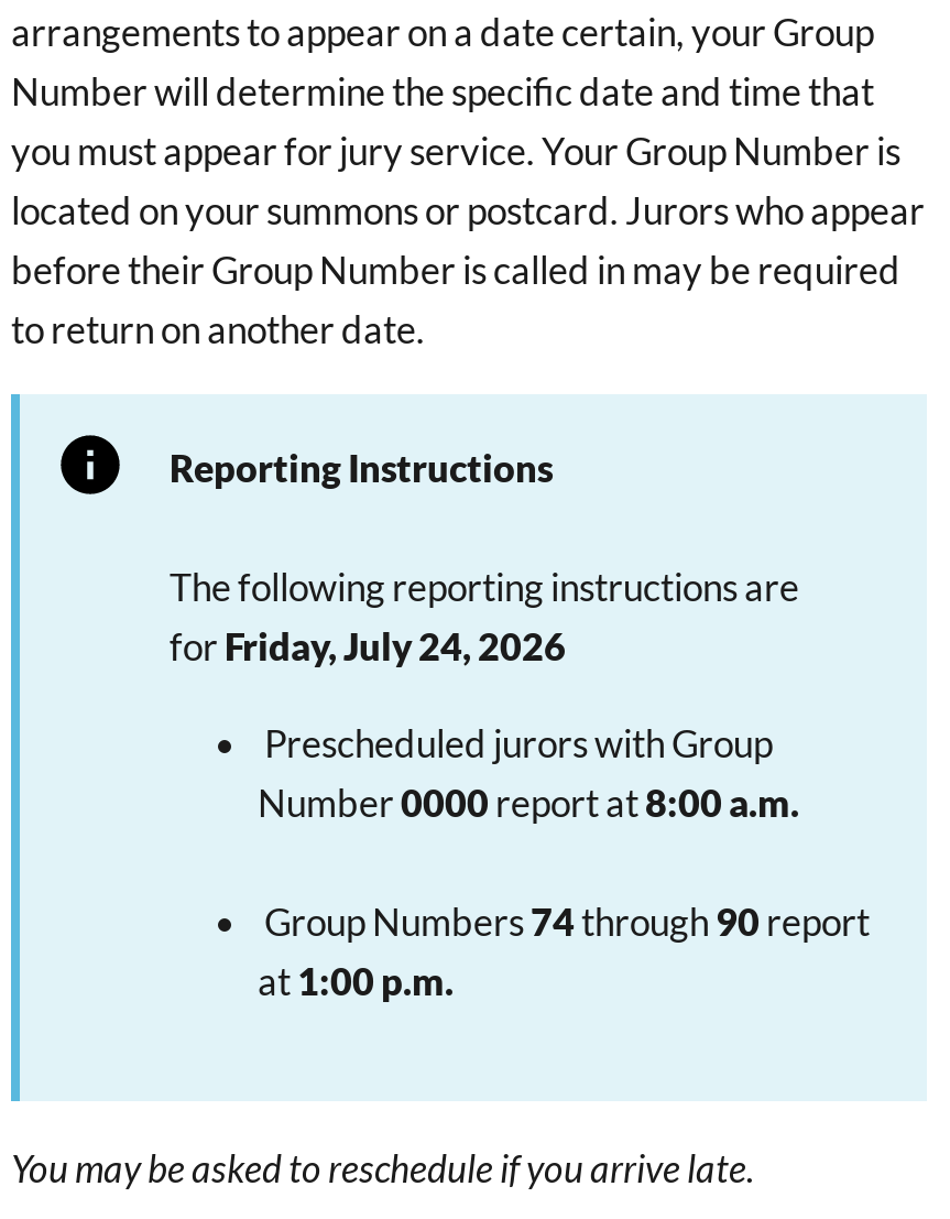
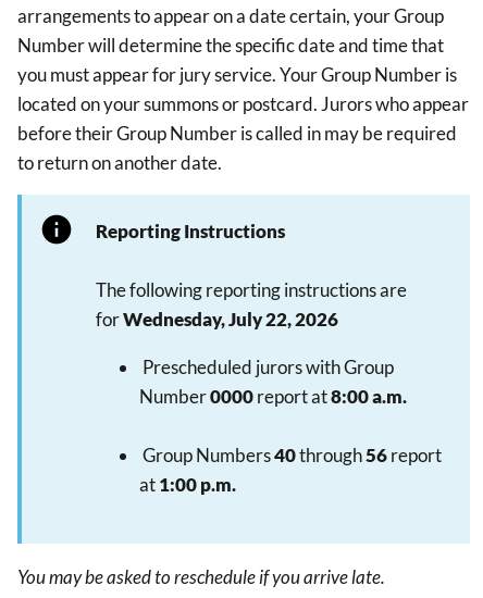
[170,622,566,669] for Friday, July 24, 2026 -> [96,307,338,330] for Wednesday, July 22, 2026
[258,898,870,944] Group Numbers 74 through 90 report -> [139,443,442,466] Group Numbers 40 through 56 report

